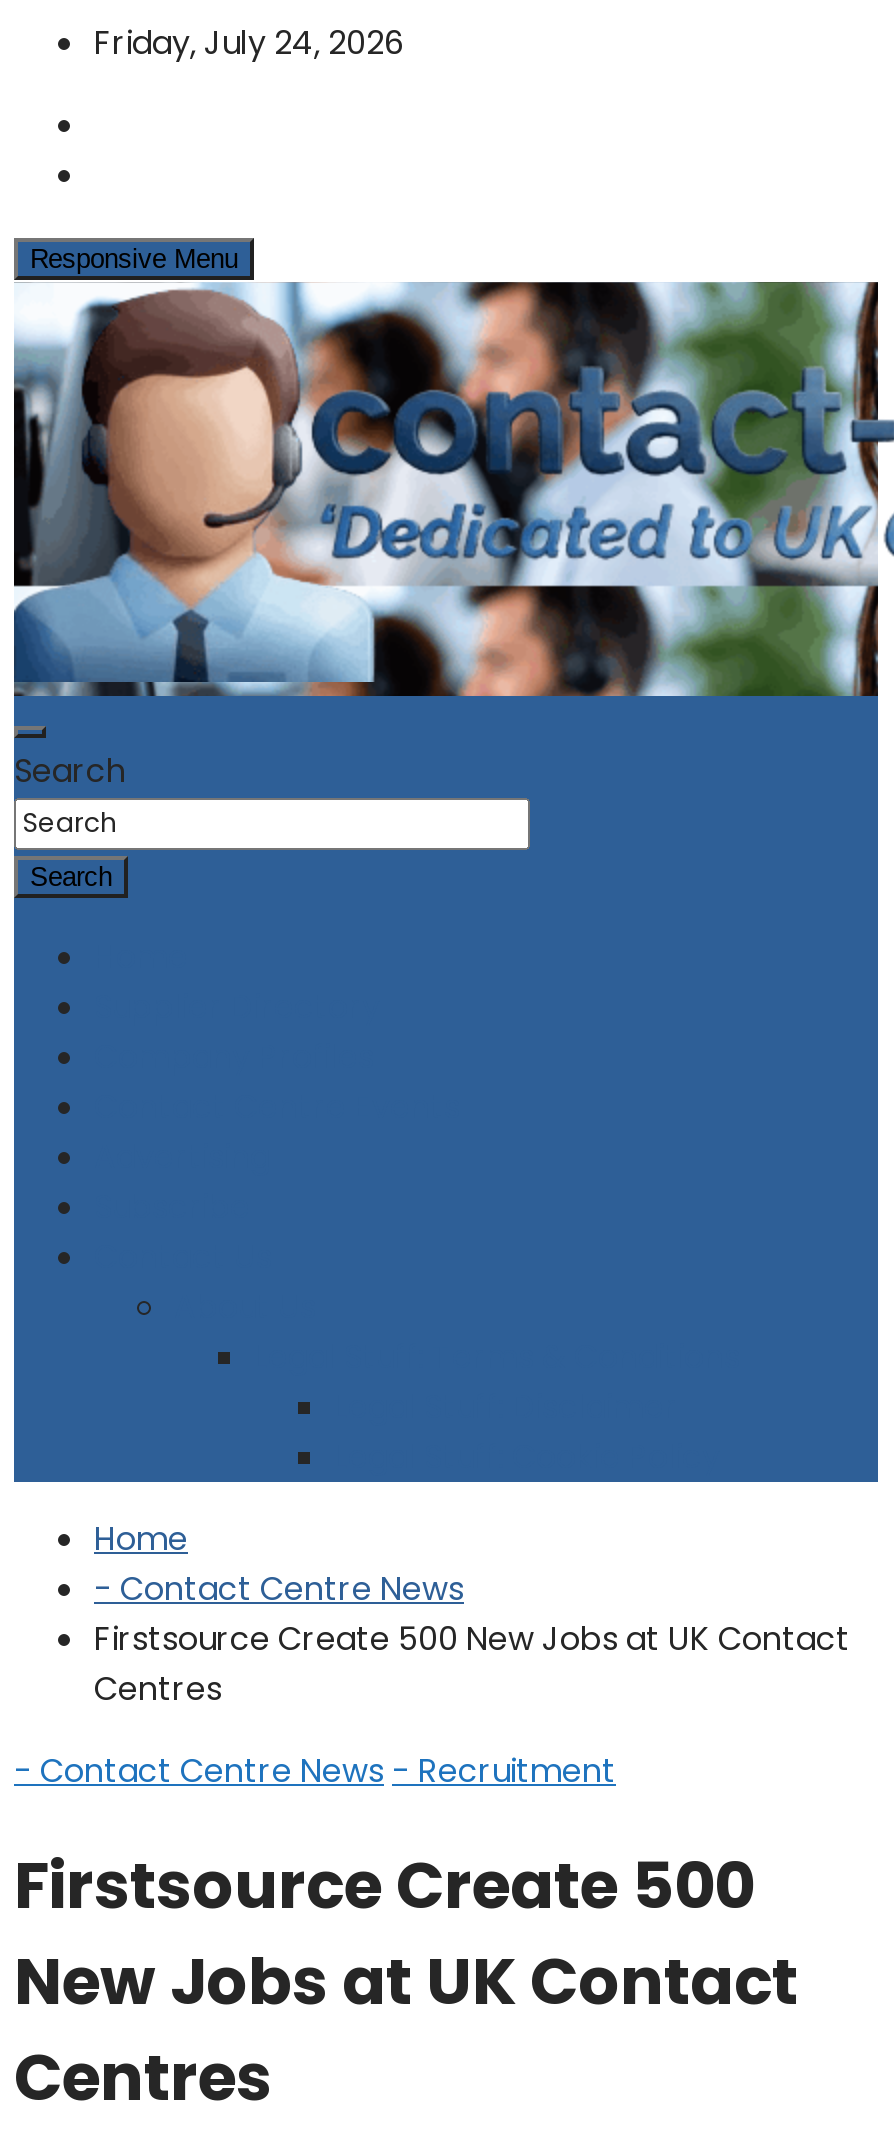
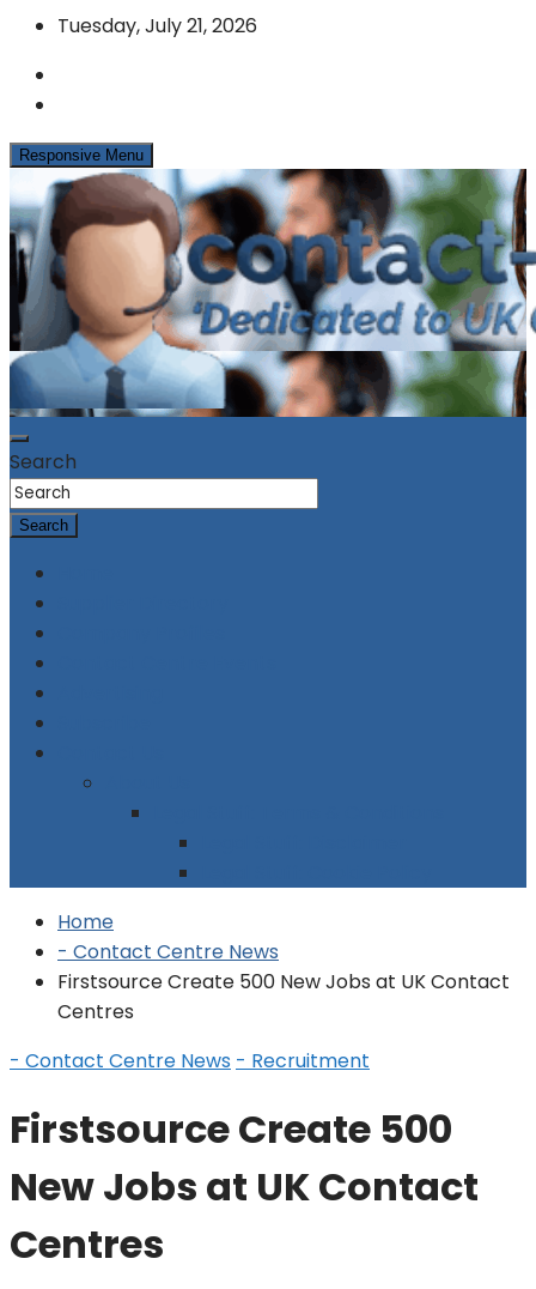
[94,20,404,66] Friday, July 24, 2026 -> [57,12,257,40] Tuesday, July 21, 2026

